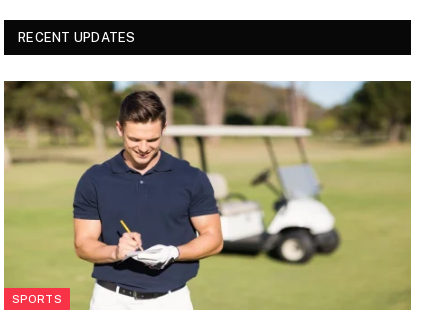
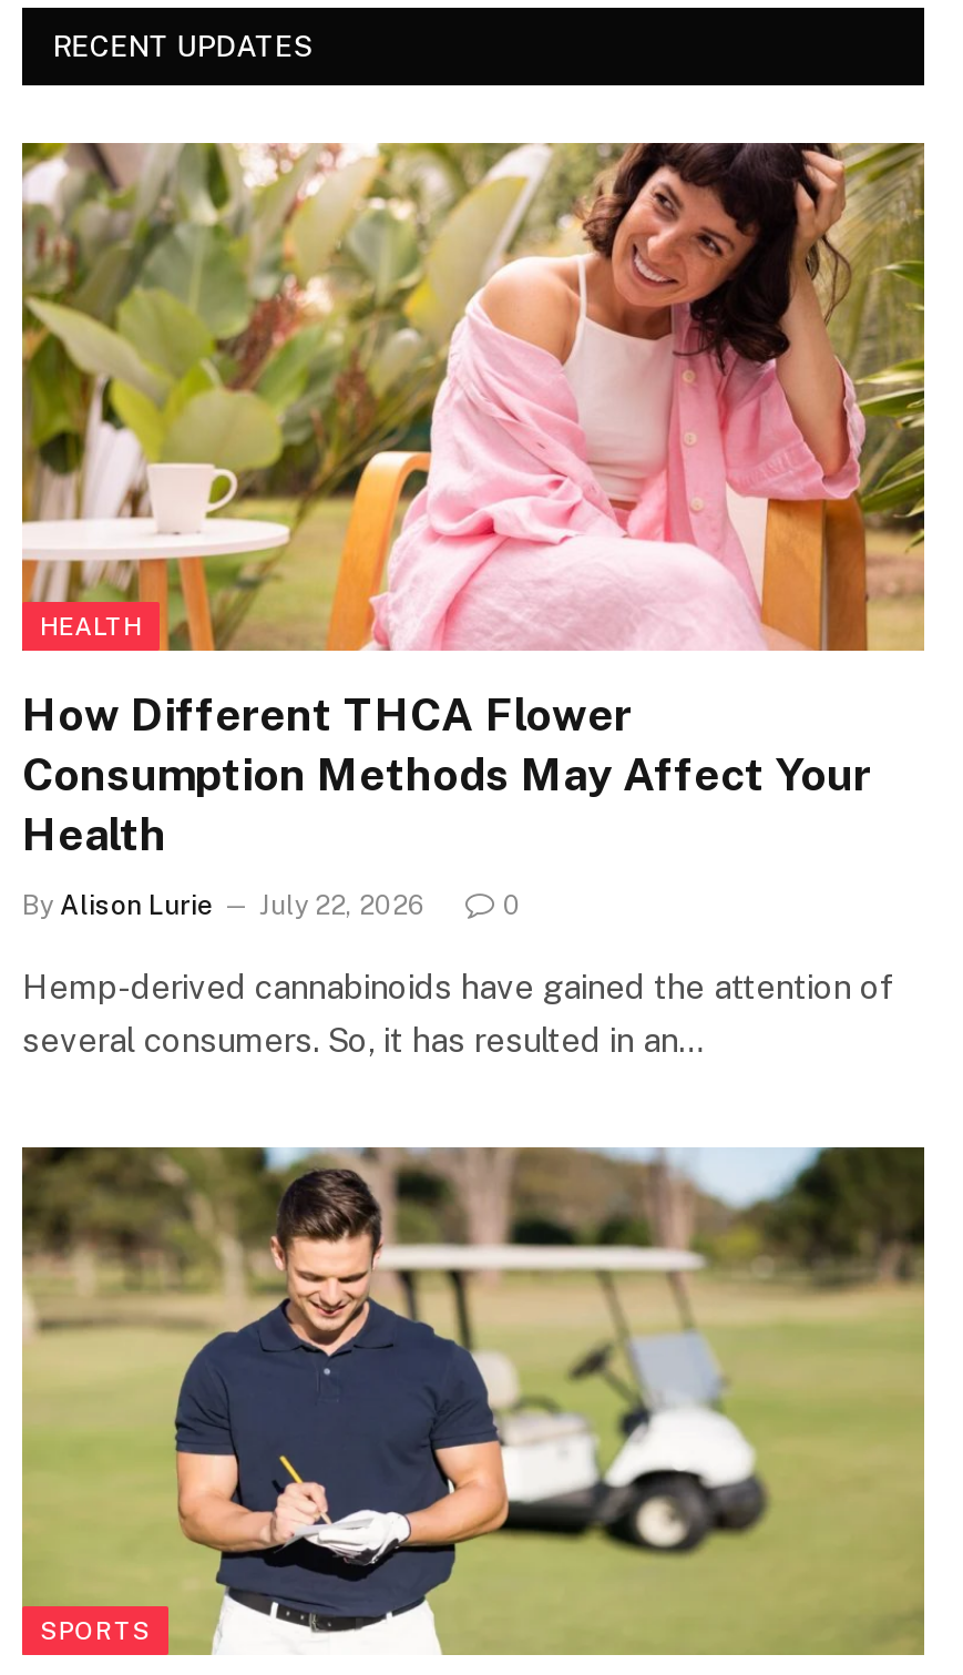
none -> [20,141,926,1058] [image] | HEALTH | How Different THCA Flower | Consumption Methods May Affect Your | Health | By Alison Lurie | July 22, 2026 | 0 | Hemp-derived cannabinoids have gained the attention of | several consumers. So, it has resulted in an…

